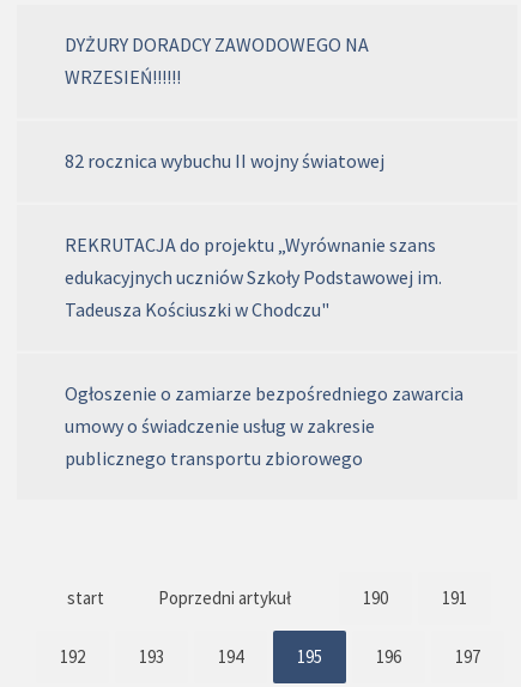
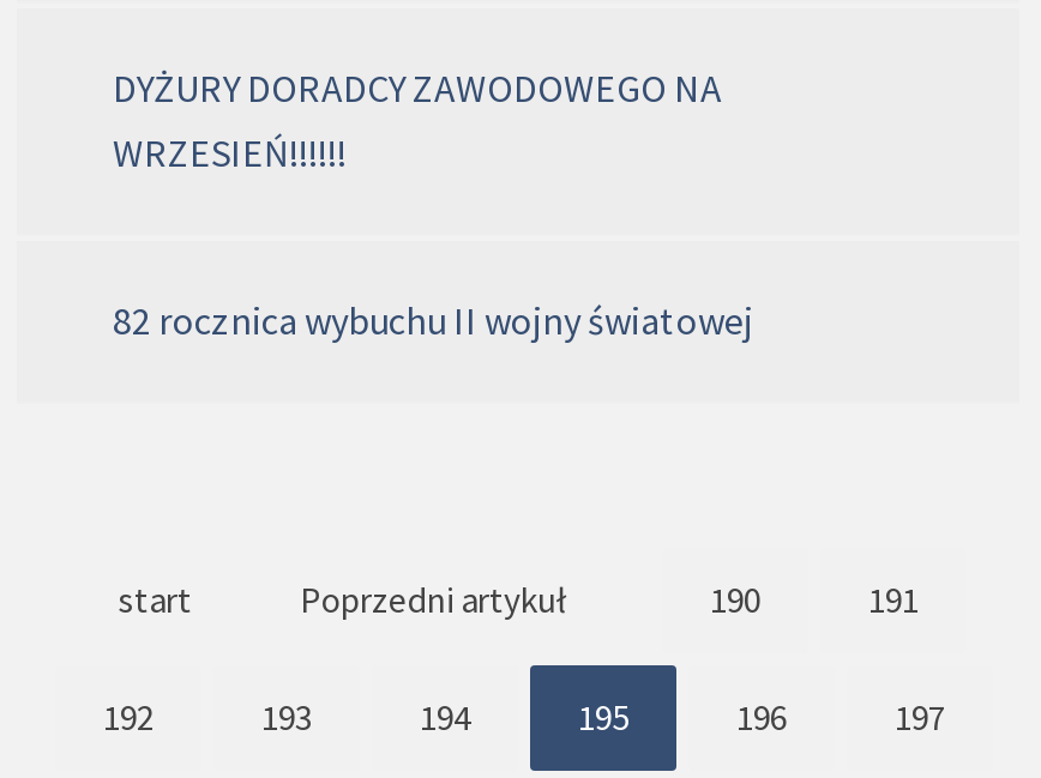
[65,232,464,469] REKRUTACJA do projektu „Wyrównanie szans | edukacyjnych uczniów Szkoły Podstawowej im. | Tadeusza Kościuszki w Chodczu" | Ogłoszenie o zamiarze bezpośredniego zawarcia | umowy o świadczenie usług w zakresie | publicznego transportu zbiorowego -> none

